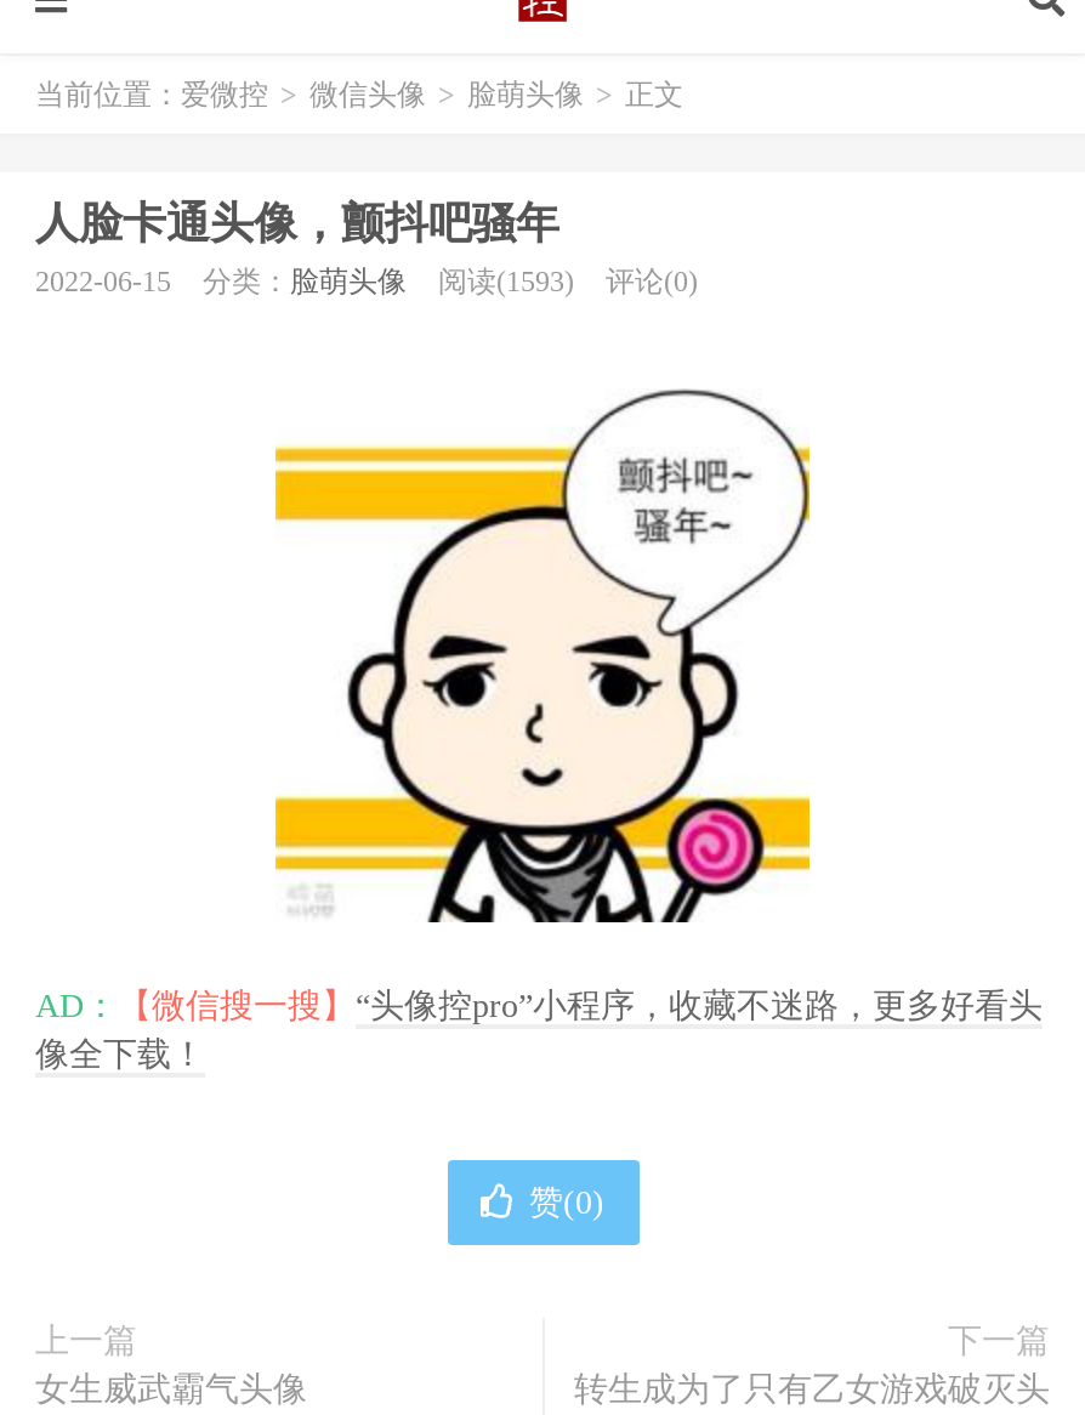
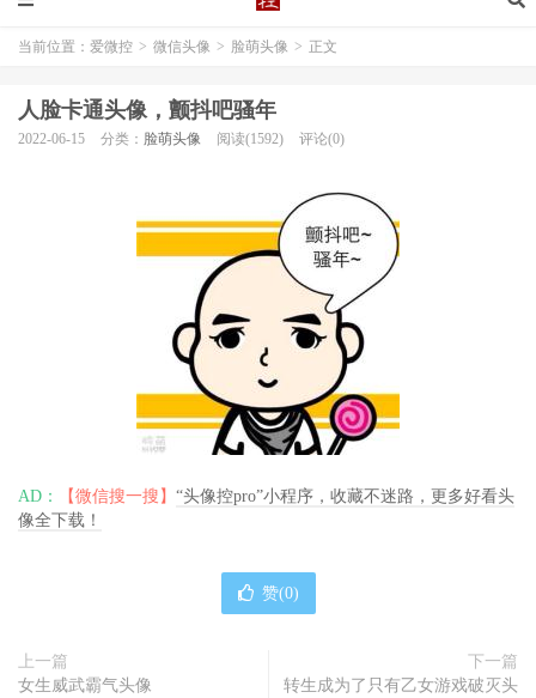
[35,265,698,299] 2022-06-15 分类：脸萌头像 阅读(1593) 评论(0) -> [18,131,345,147] 2022-06-15 分类：脸萌头像 阅读(1592) 评论(0)

